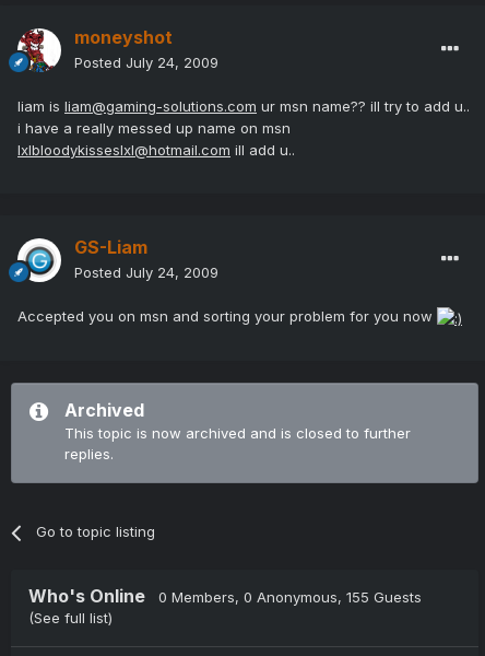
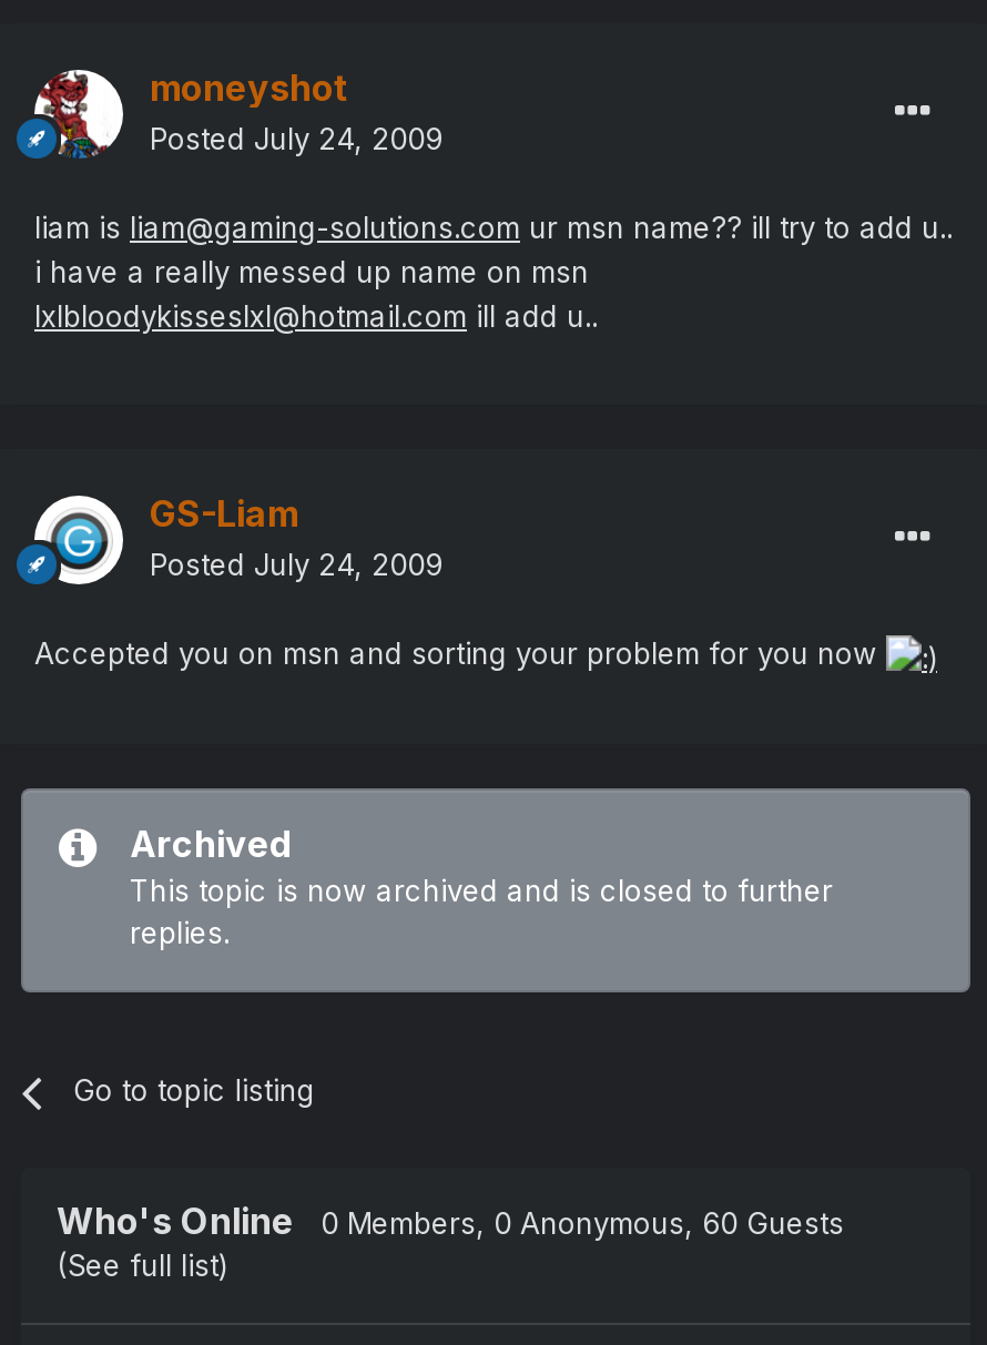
[28,585,422,607] Who's Online 0 Members, 0 Anonymous, 155 Guests -> [57,1200,844,1244] Who's Online 0 Members, 0 Anonymous, 60 Guests

